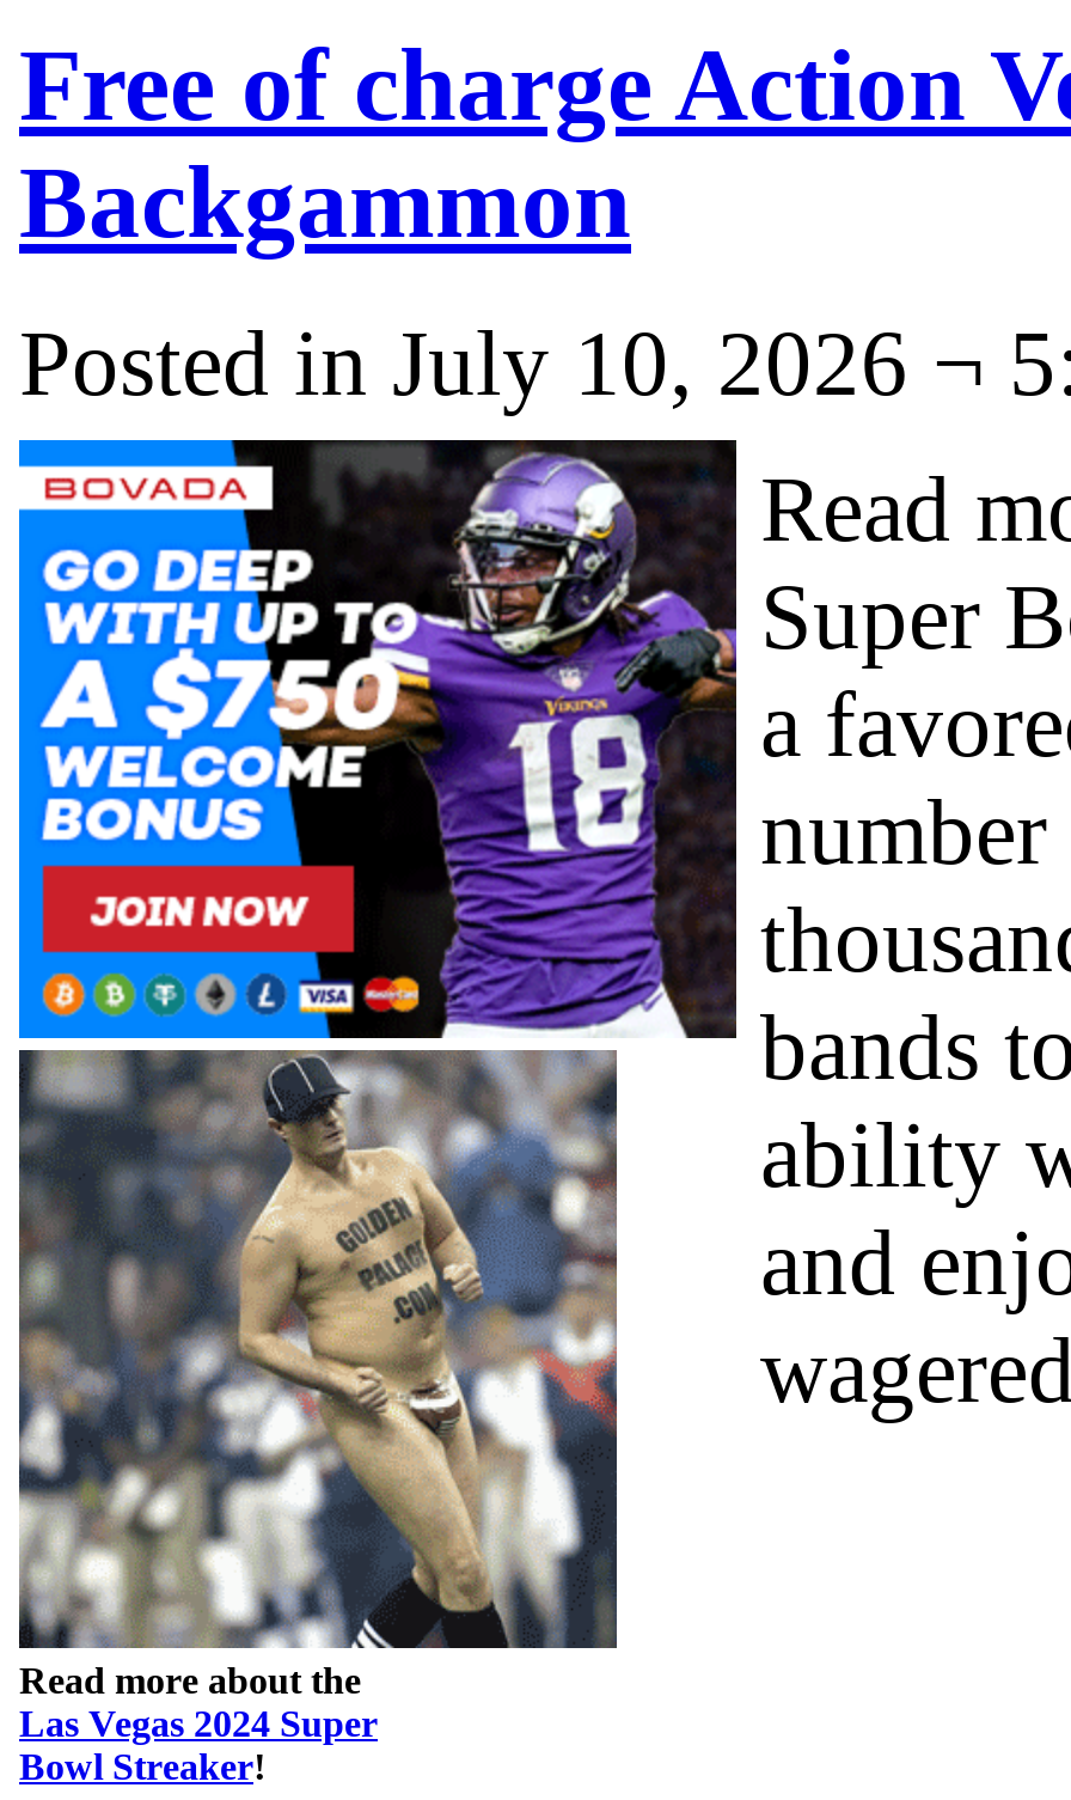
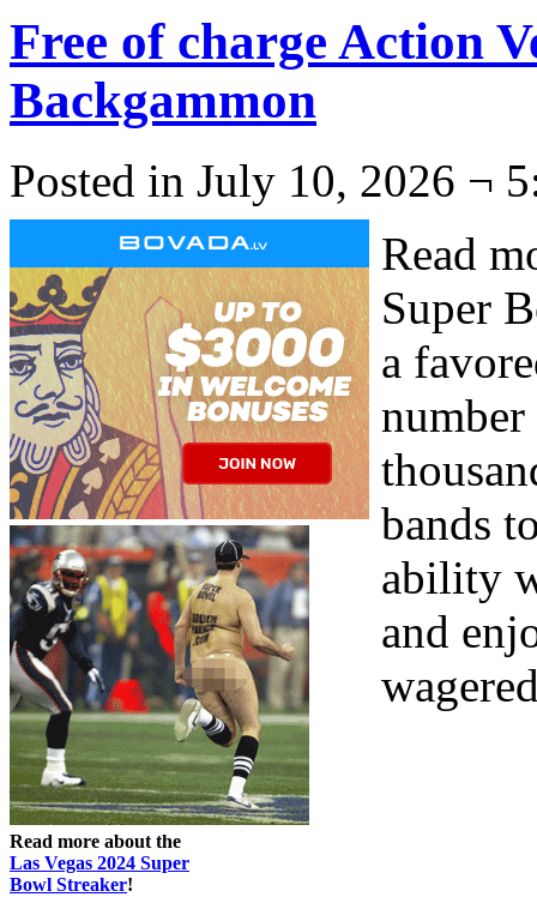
[17,438,739,1648] [image] -> [8,218,370,826] [image]

